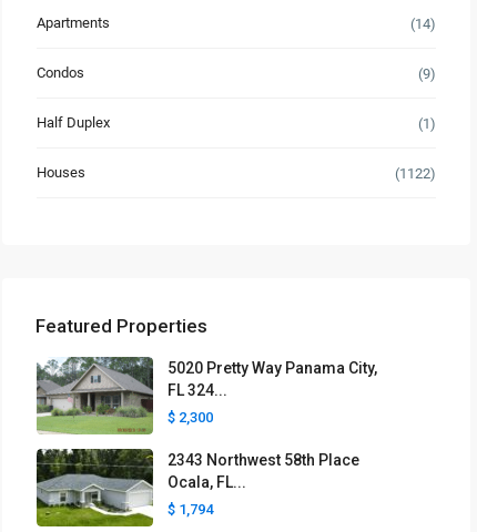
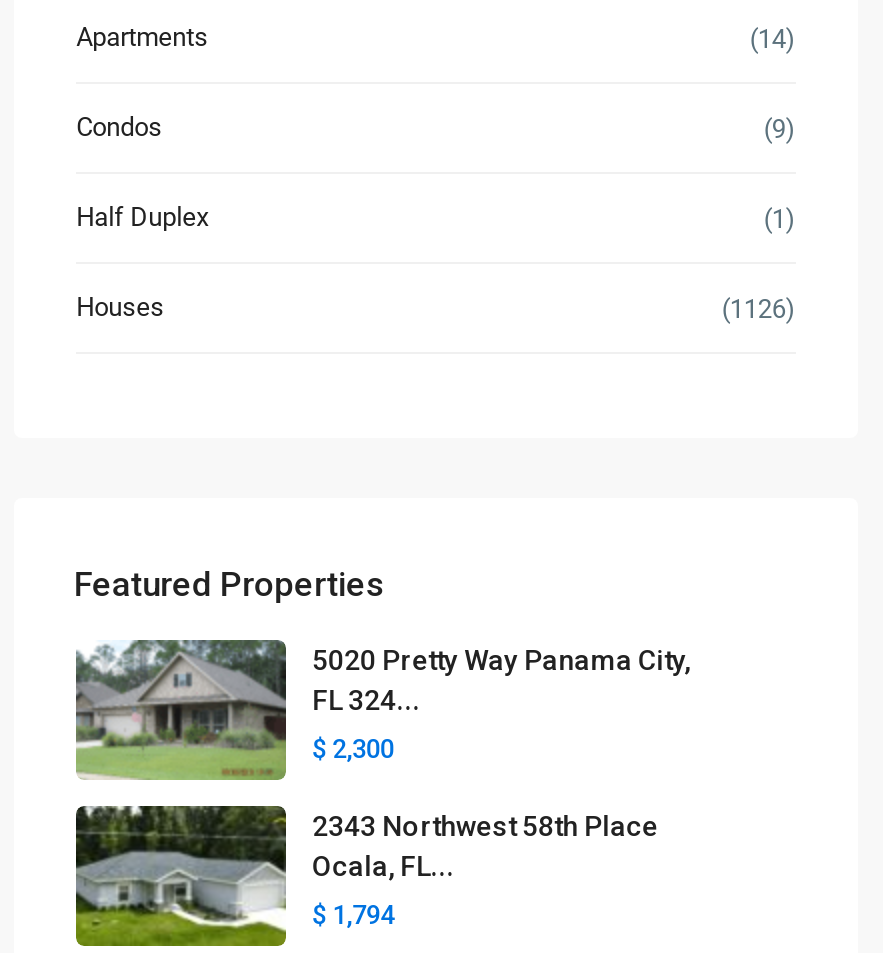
[395,165,436,181] (1122) -> [722,293,796,323] (1126)

